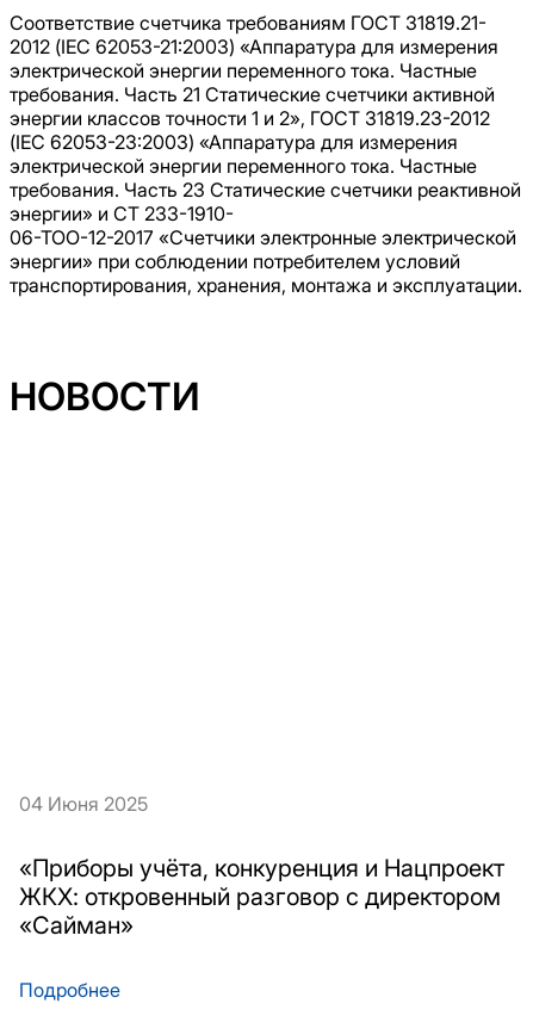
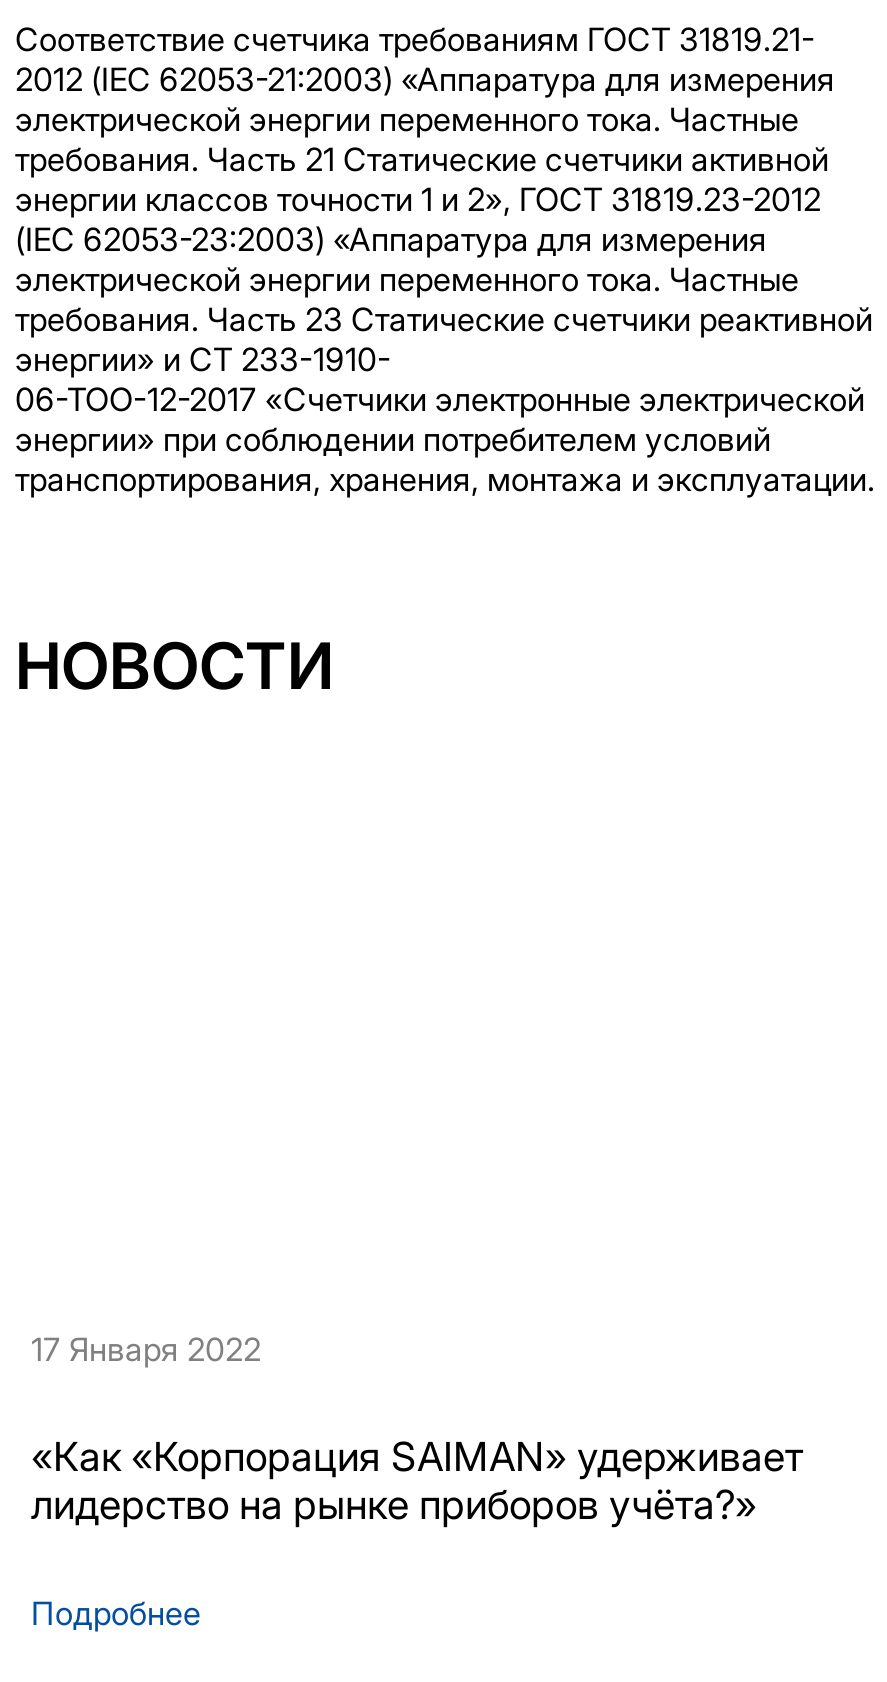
[19,792,148,816] 04 Июня 2025 -> [31,1329,261,1369] 17 Января 2022
[19,854,504,940] «Приборы учёта, конкуренция и Нацпроект | ЖКХ: откровенный разговор с директором | «Сайман» -> [31,1433,803,1529] «Как «Корпорация SAIMAN» удерживает | лидерство на рынке приборов учёта?»

